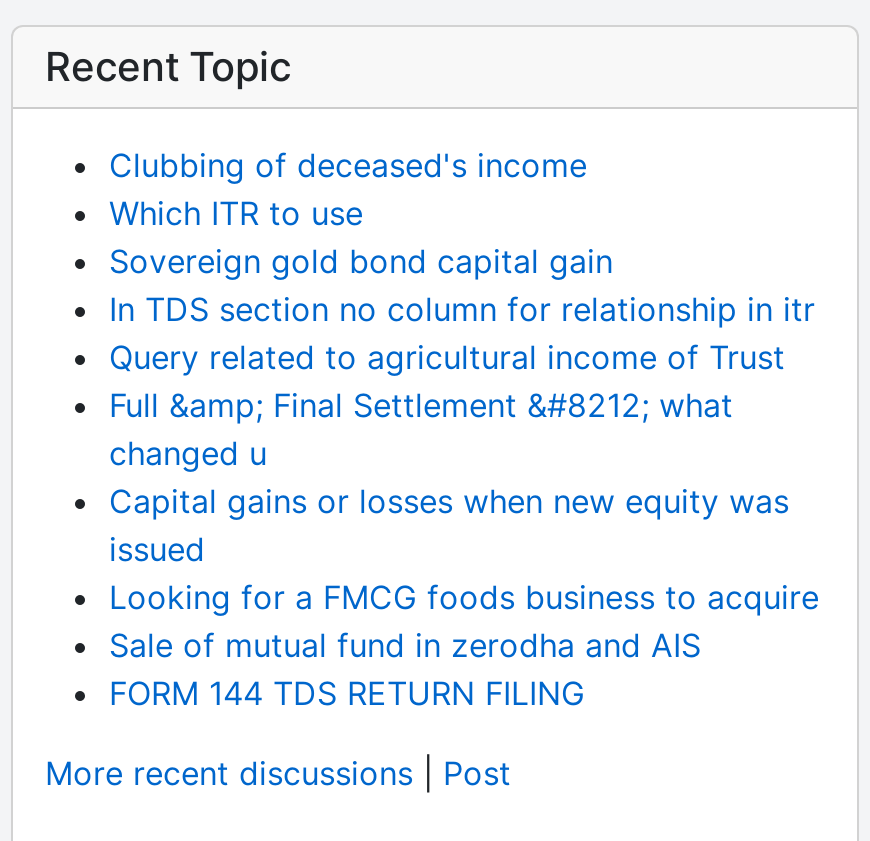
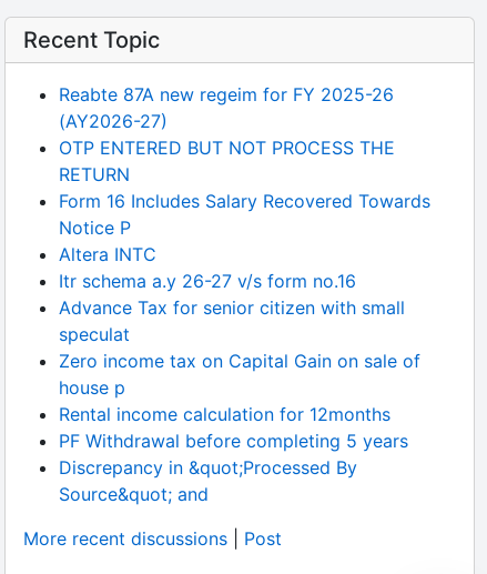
[109,145,819,713] Clubbing of deceased's income | Which ITR to use | Sovereign gold bond capital gain | In TDS section no column for relationship in itr | Query related to agricultural income of Trust | Full &amp; Final Settlement &#8212; what | changed u | Capital gains or losses when new equity was | issued | Looking for a FMCG foods business to acquire | Sale of mutual fund in zerodha and AIS | FORM 144 TDS RETURN FILING -> [59,83,430,505] Reabte 87A new regeim for FY 2025-26 | (AY2026-27) | OTP ENTERED BUT NOT PROCESS THE | RETURN | Form 16 Includes Salary Recovered Towards | Notice P | Altera INTC | Itr schema a.y 26-27 v/s form no.16 | Advance Tax for senior citizen with small | speculat | Zero income tax on Capital Gain on sale of | house p | Rental income calculation for 12months | PF Withdrawal before completing 5 years | Discrepancy in &quot;Processed By | Source&quot; and

